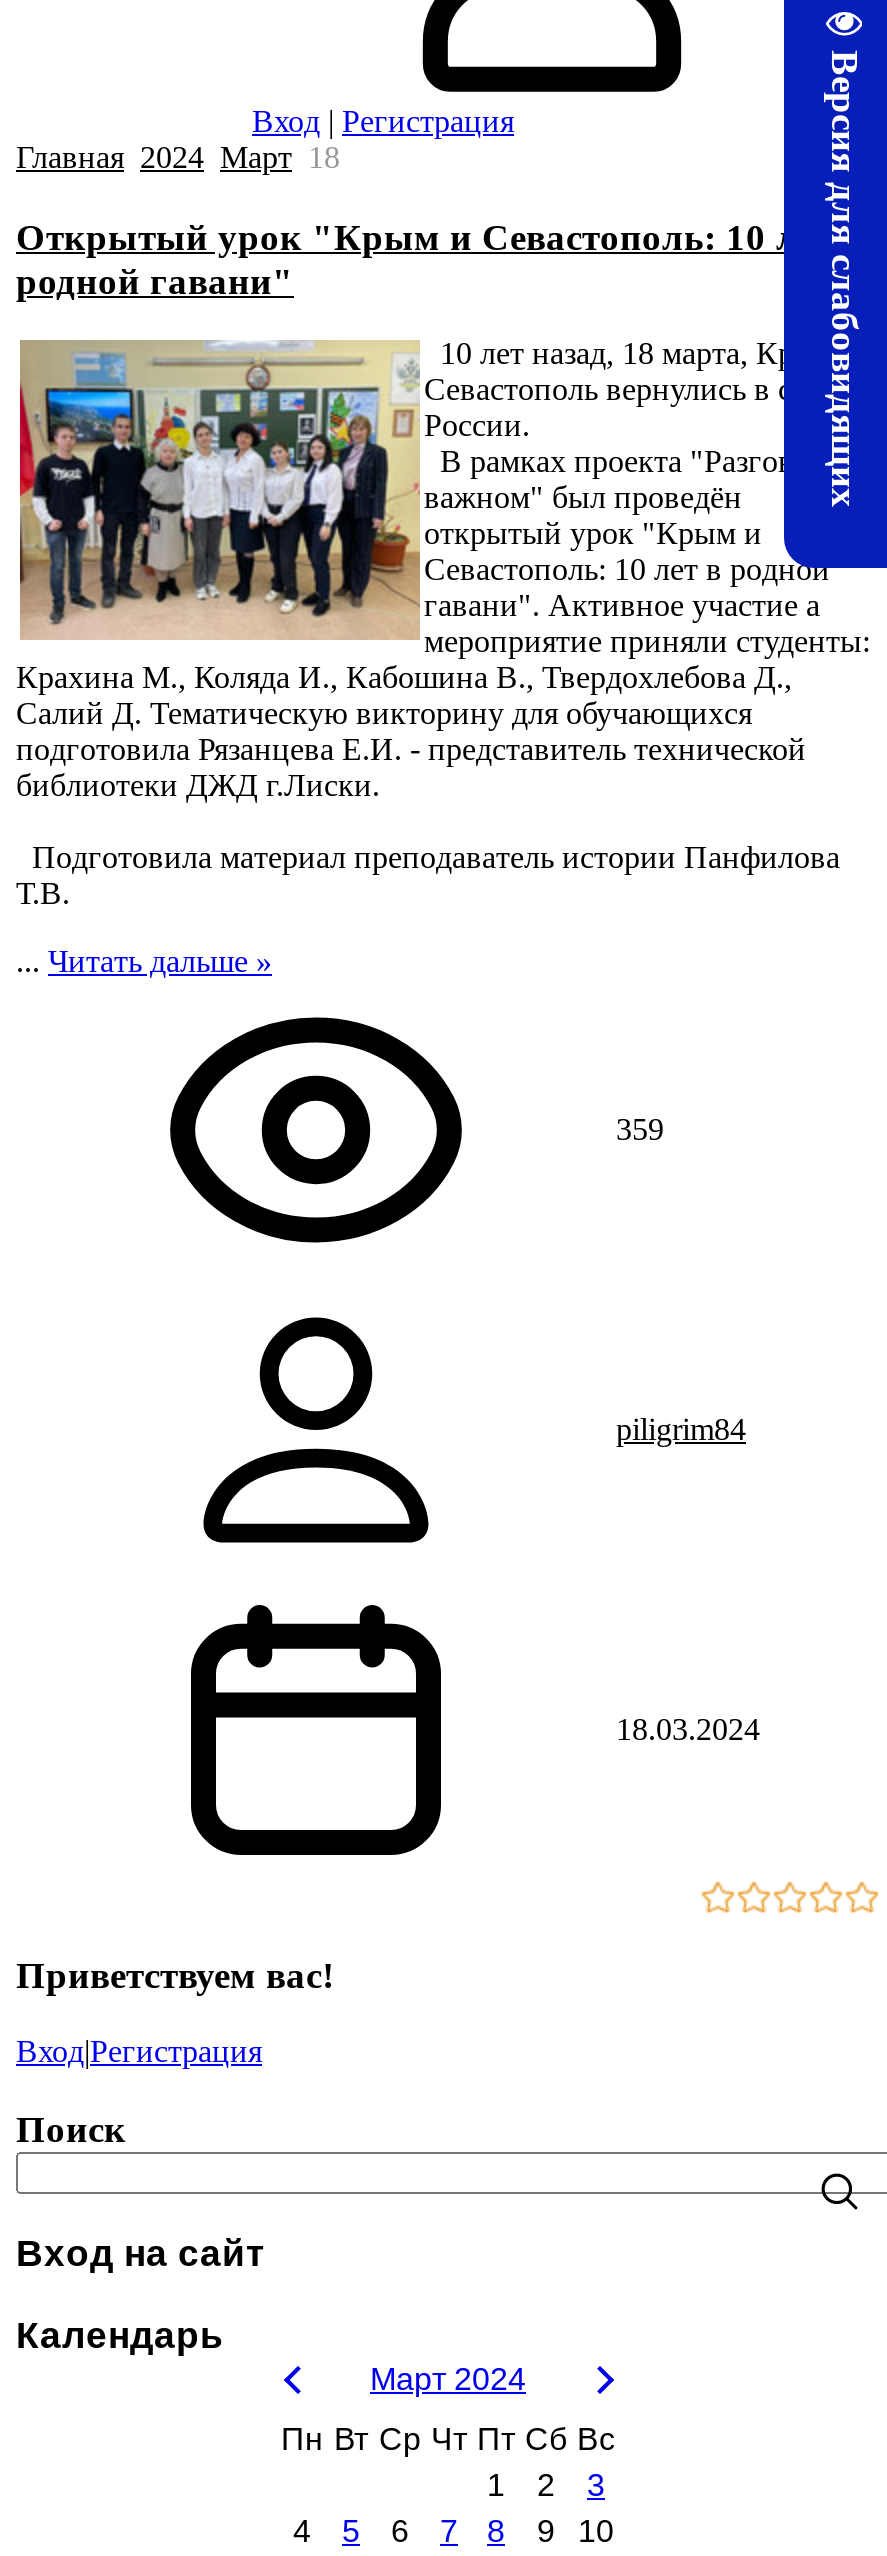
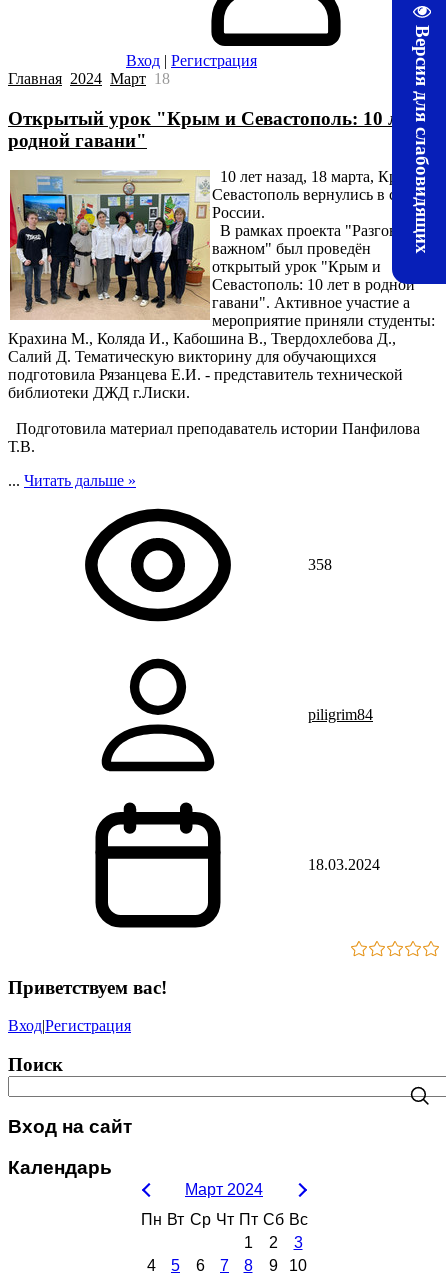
[616,1112,664,1146] 359 -> [308,556,332,573] 358

